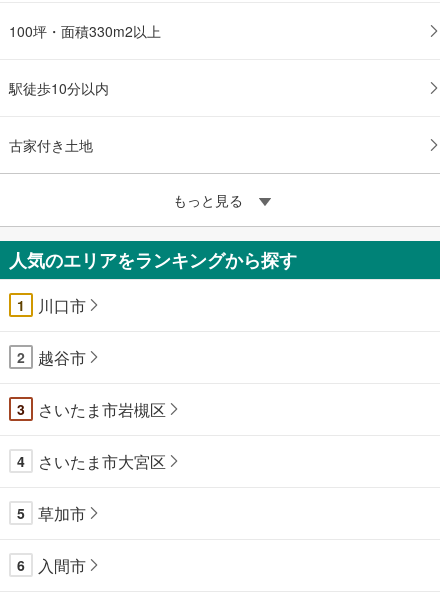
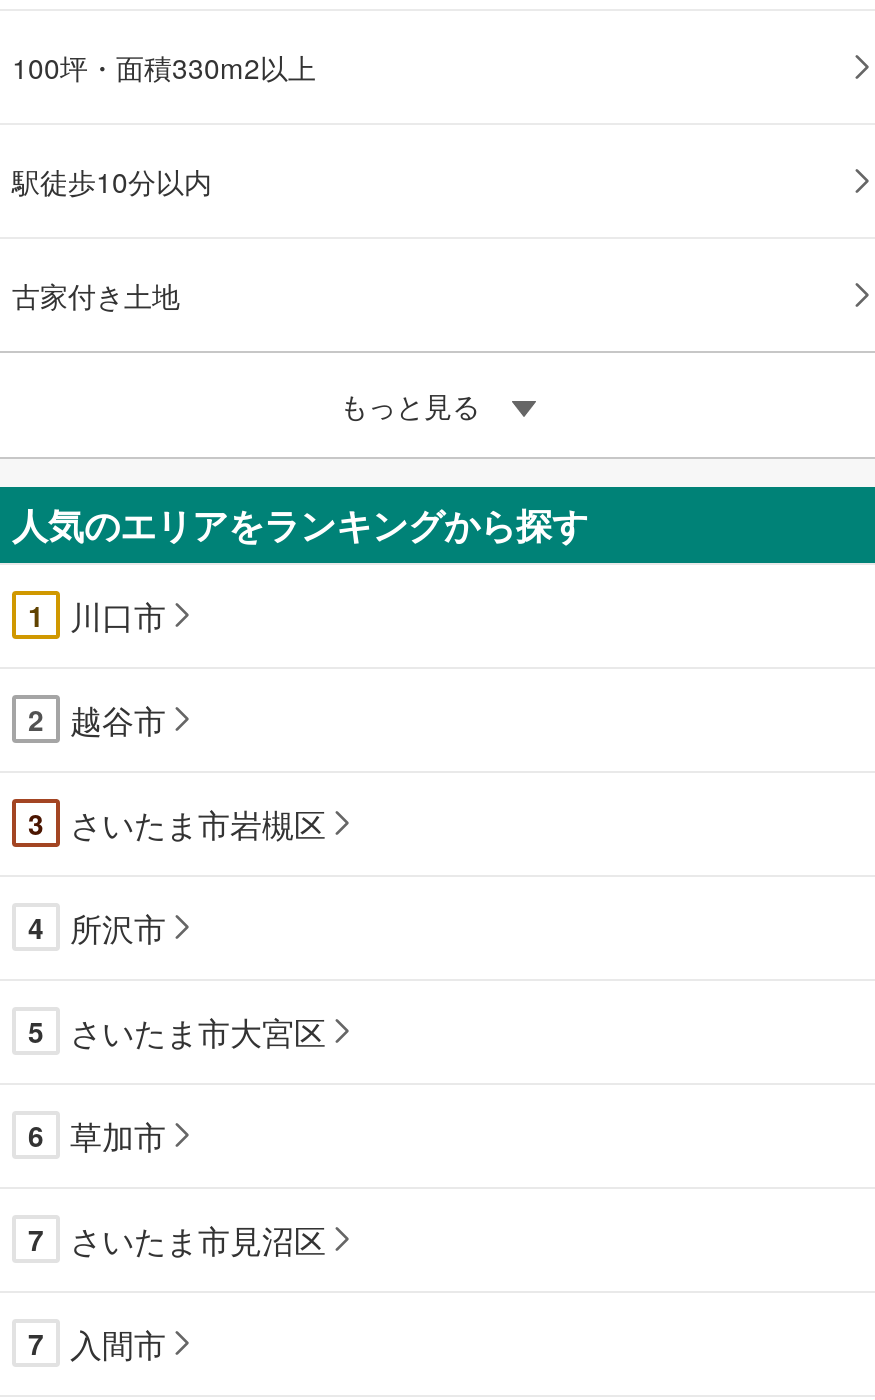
none -> [28,905,166,1052] 所沢市 | 5
[17,502,86,525] 5 草加市 -> [28,1113,166,1159] 6 草加市
[17,555,25,575] 6 -> [28,1217,326,1364] 7 | さいたま市見沼区 | 7

